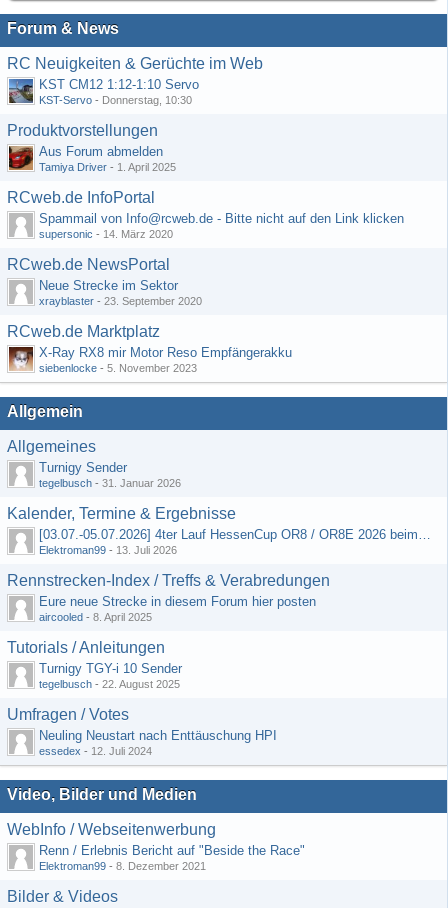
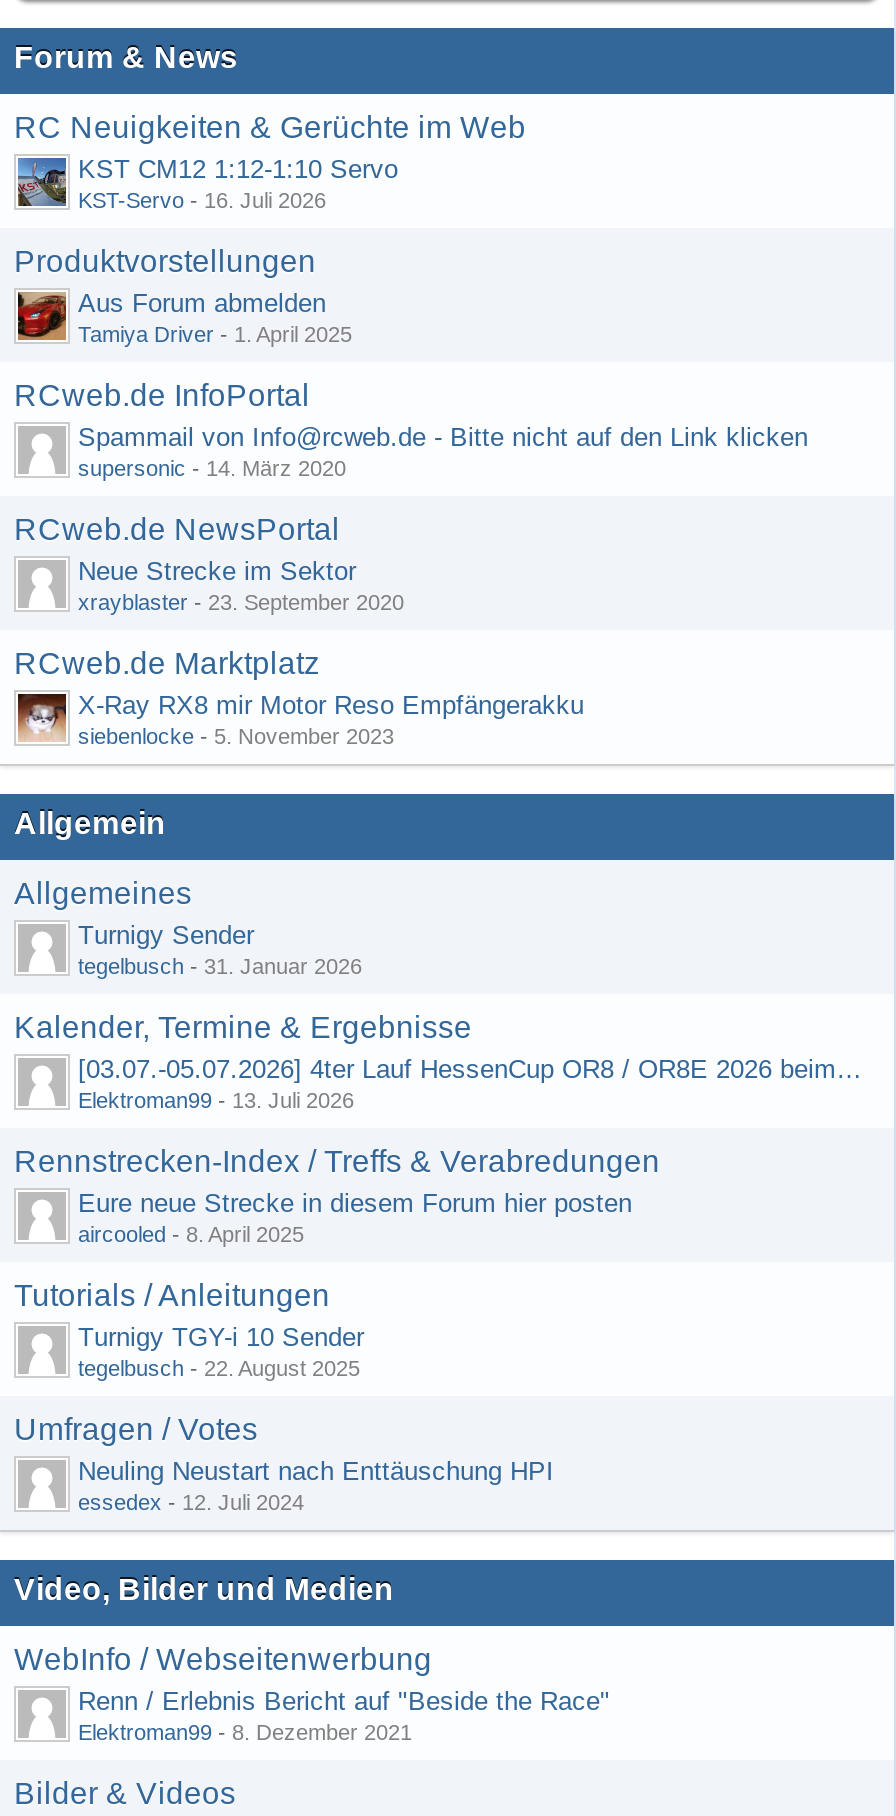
[39,94,192,106] KST-Servo - Donnerstag, 10:30 -> [78,188,326,212] KST-Servo - 16. Juli 2026

